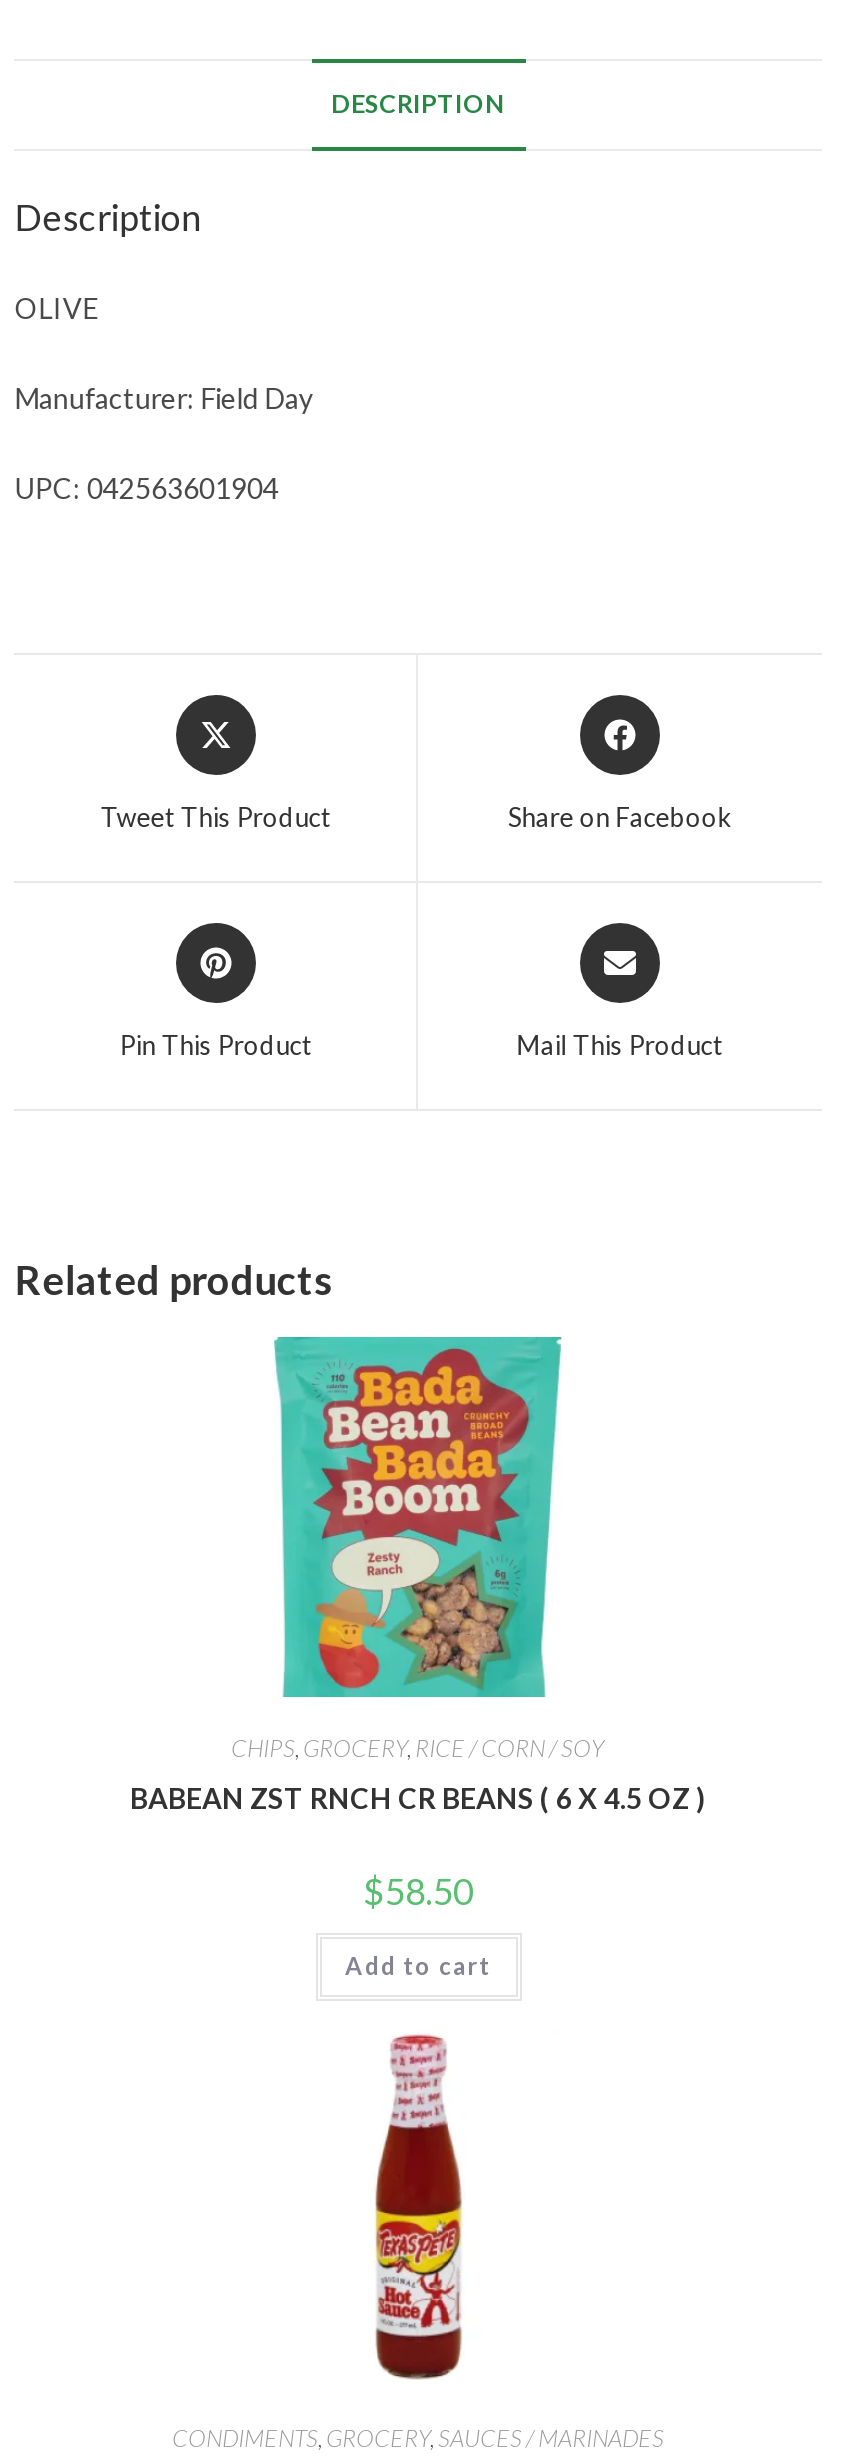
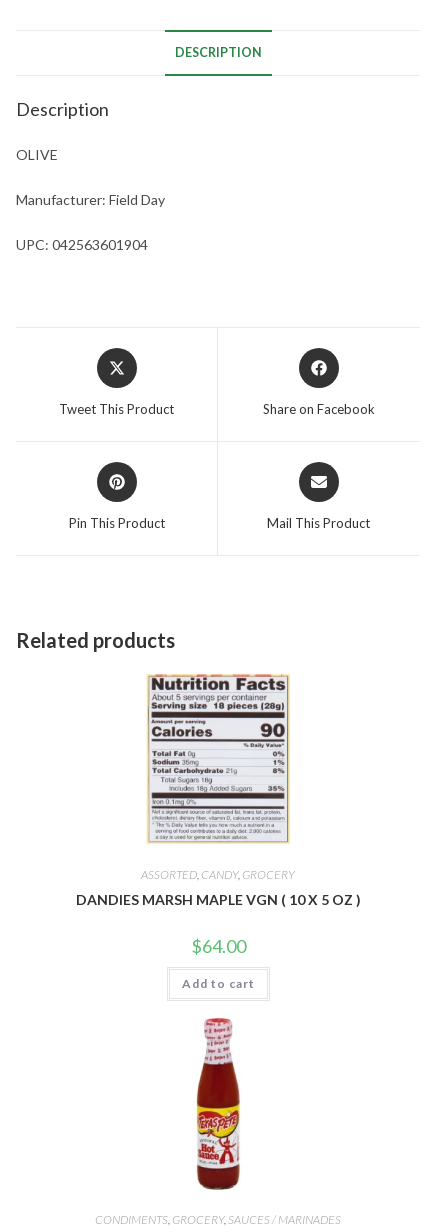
[231,1335,605,1763] [image] | CHIPS, GROCERY, RICE / CORN / SOY -> [141,669,295,882] [image] | ASSORTED, CANDY, GROCERY
[130,1781,706,1815] BABEAN ZST RNCH CR BEANS ( 6 X 4.5 OZ ) -> [75,891,360,908] DANDIES MARSH MAPLE VGN ( 10 X 5 OZ )
[363,1869,473,1913] $58.50 -> [190,935,245,957] $64.00

